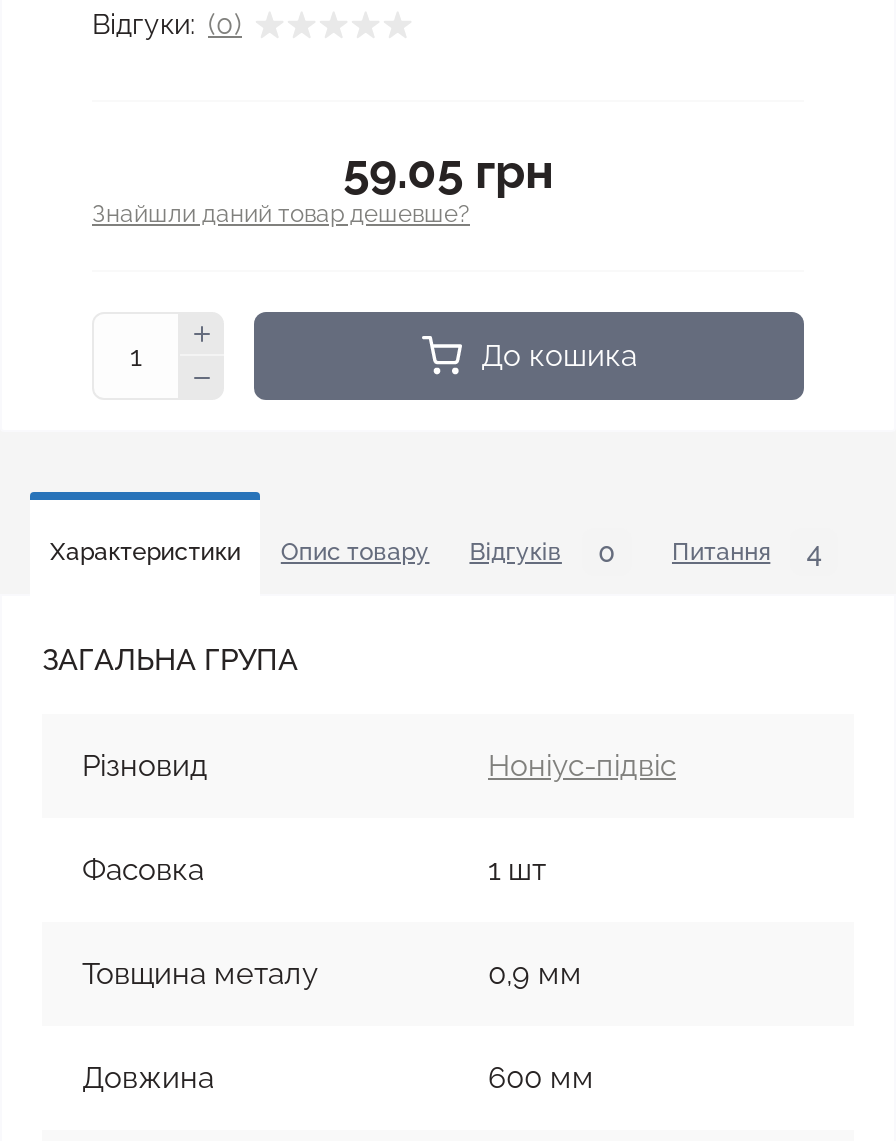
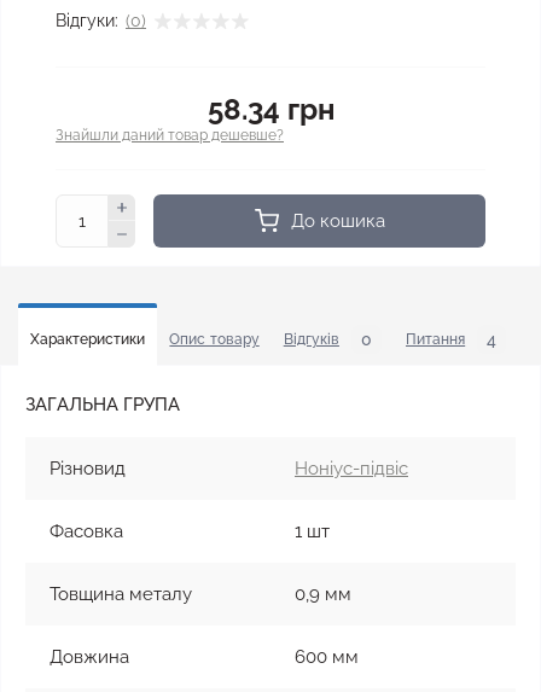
[343,142,553,200] 59.05 грн -> [207,92,334,127] 58.34 грн

